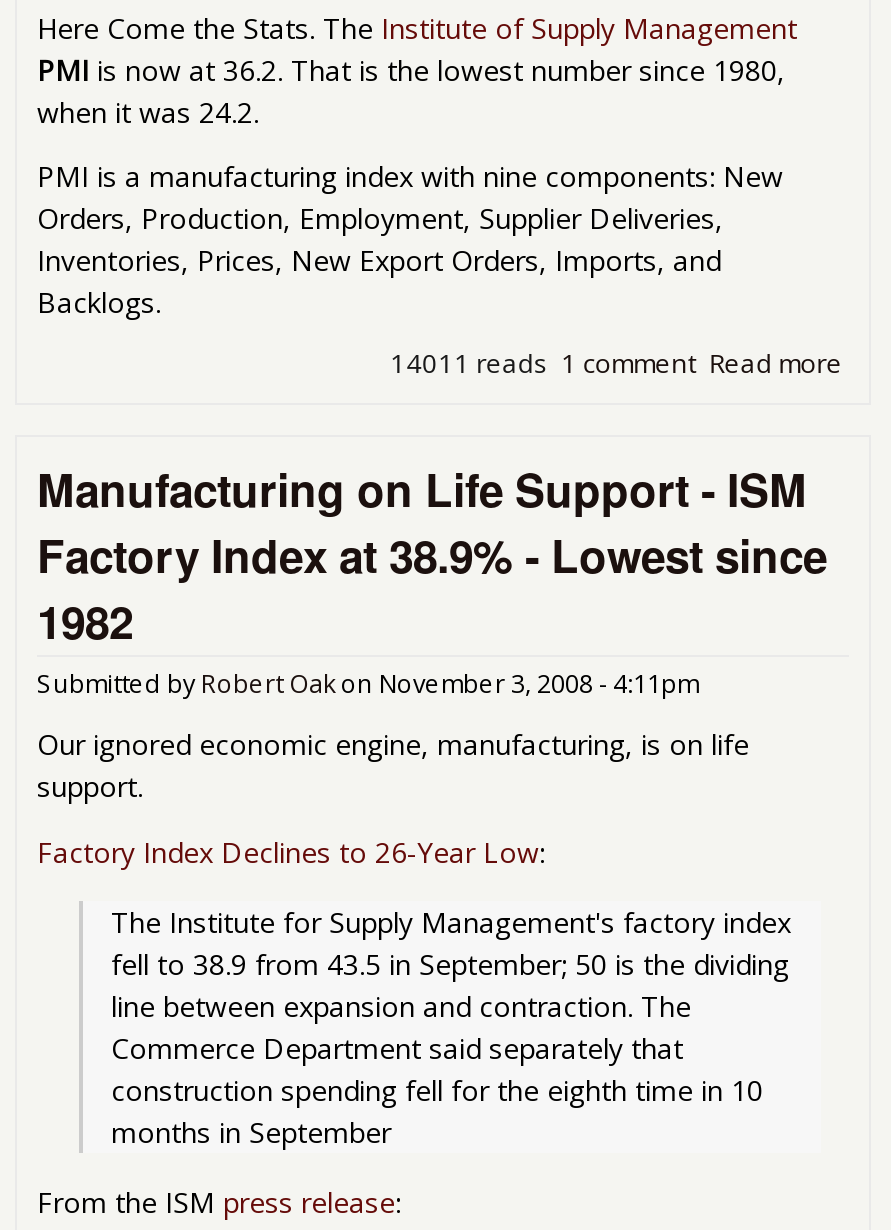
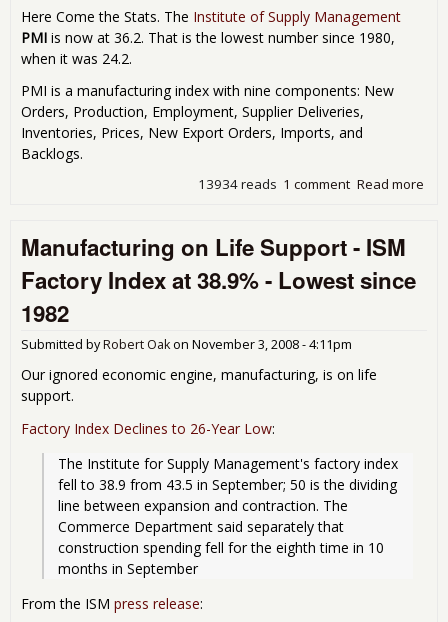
[390,346,548,382] 14011 reads -> [198,175,277,193] 13934 reads

